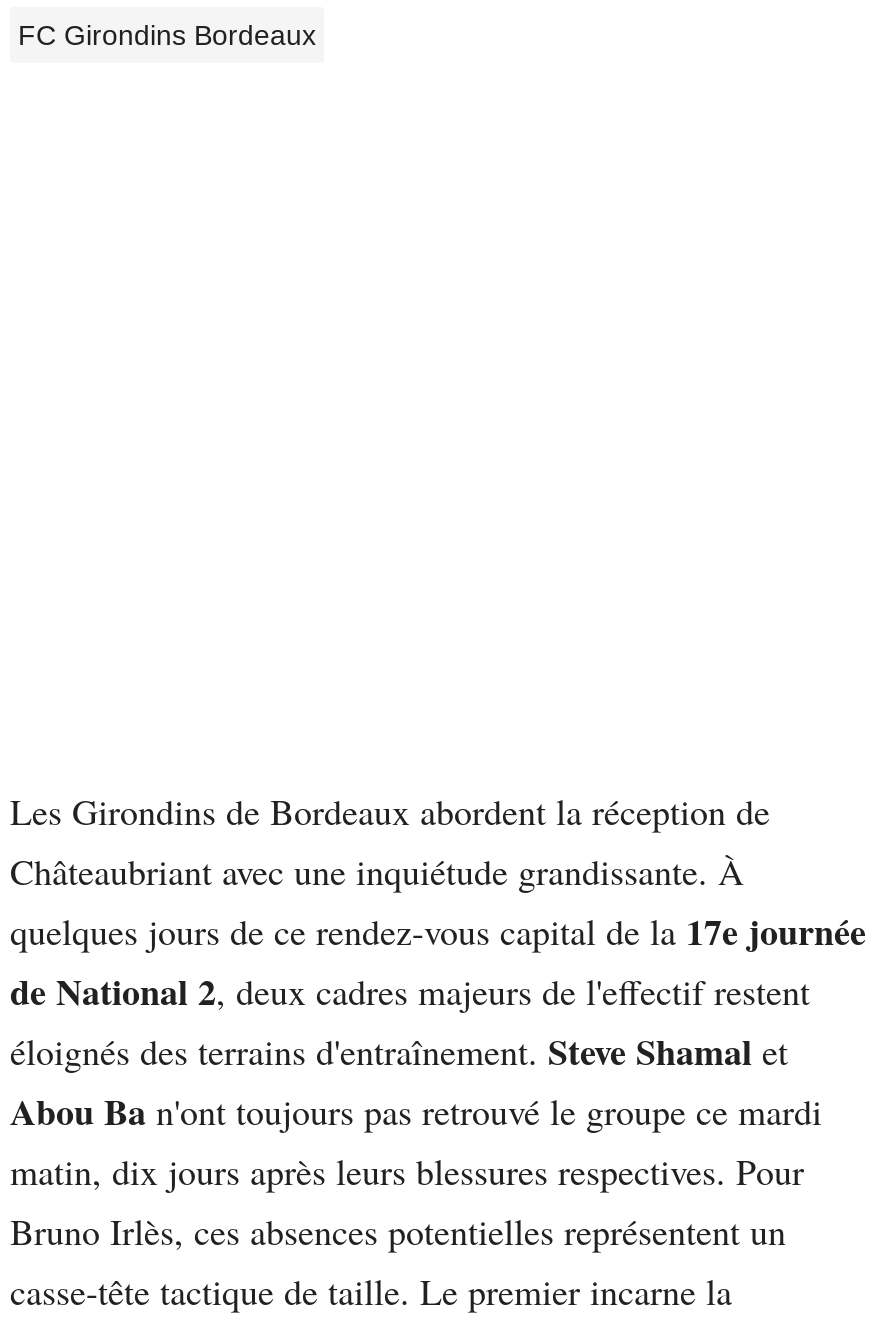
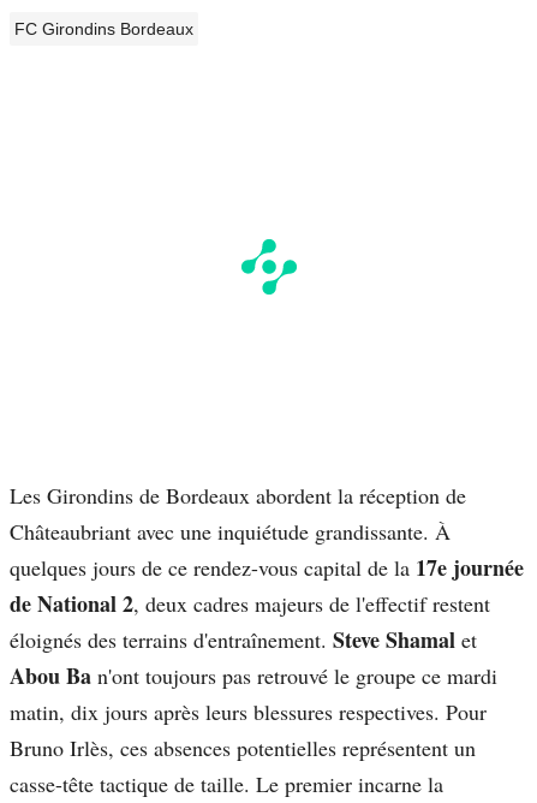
none -> [240,238,298,296] [image]

